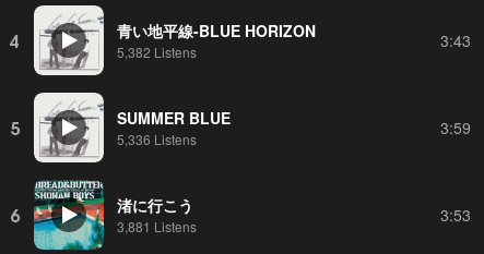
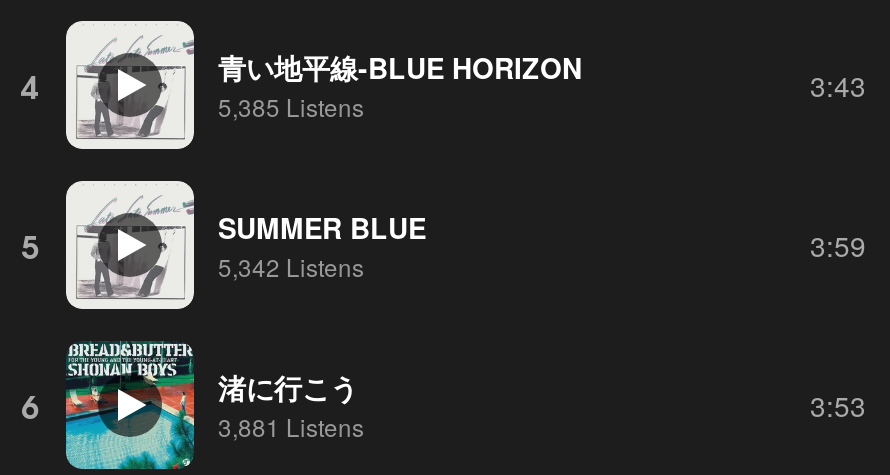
[117,42,197,61] 5,382 Listens -> [218,88,364,122] 5,385 Listens
[117,129,197,148] 5,336 Listens -> [218,248,364,282] 5,342 Listens

